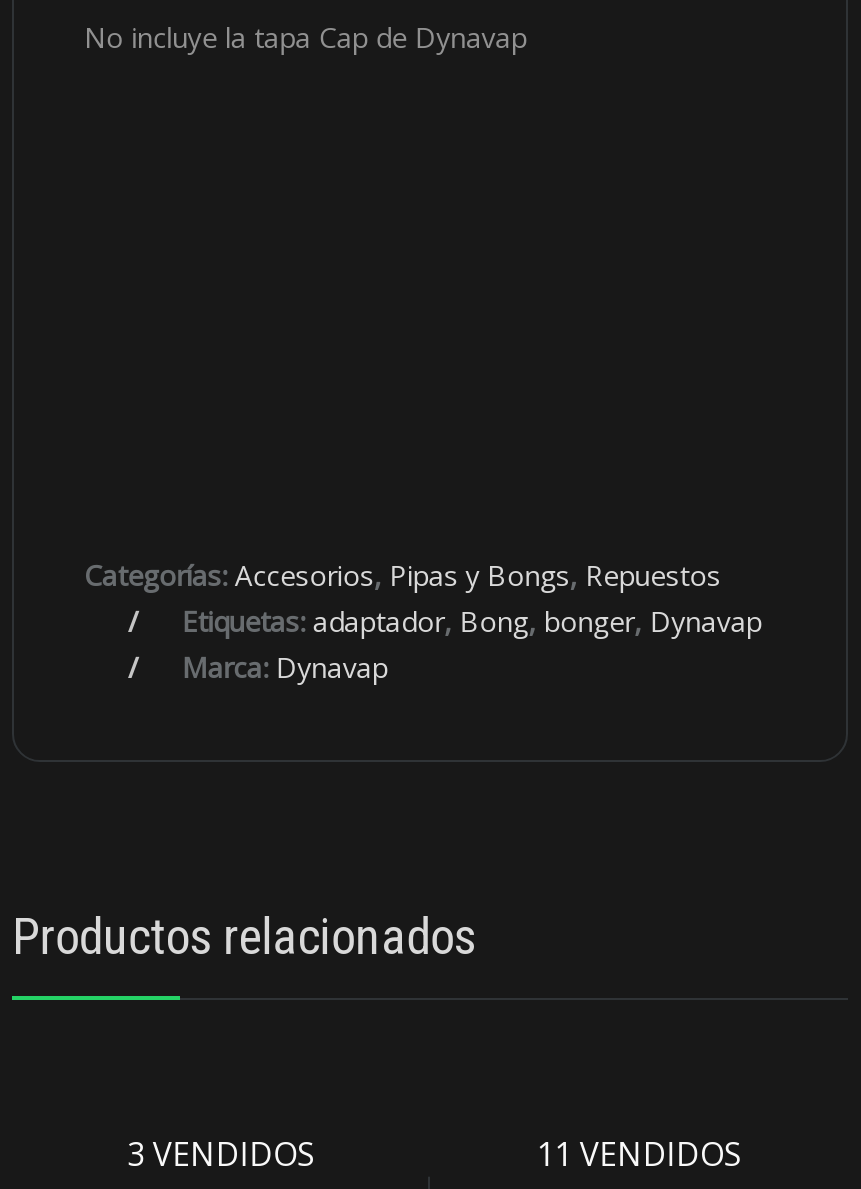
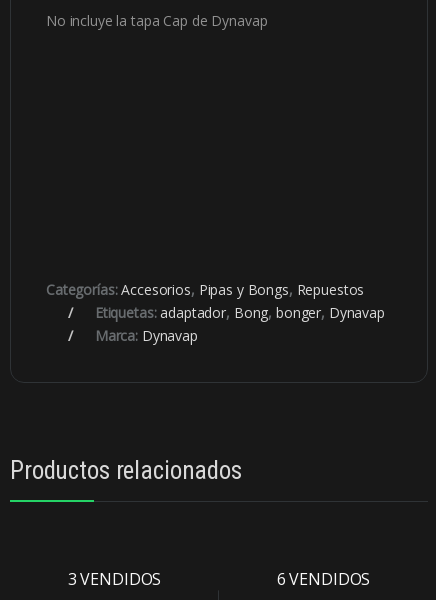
[536,1132,742,1176] 11 VENDIDOS -> [277,568,370,590] 6 VENDIDOS

